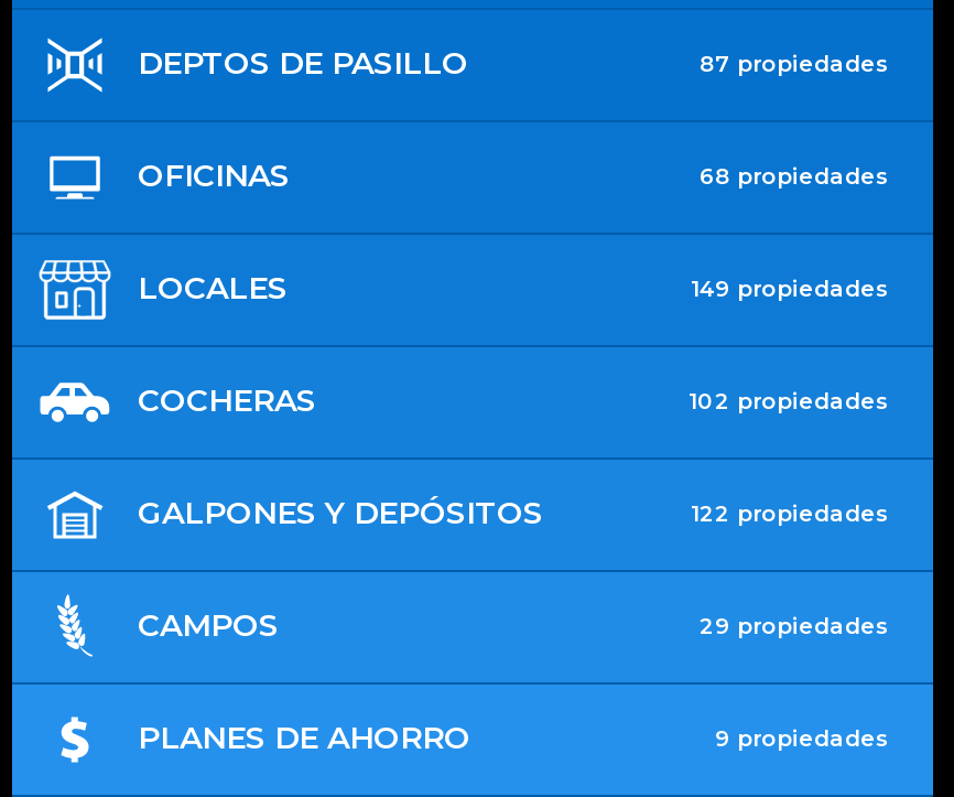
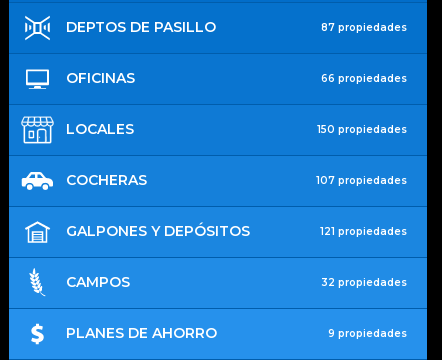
[700,162,889,191] 68 propiedades -> [321,72,407,85] 66 propiedades
[691,274,889,303] 149 propiedades -> [317,123,407,136] 150 propiedades
[689,387,889,416] 102 propiedades -> [316,174,407,187] 107 propiedades
[691,499,889,528] 122 propiedades -> [320,225,407,238] 121 propiedades
[700,612,889,640] 29 propiedades -> [321,276,407,289] 32 propiedades

